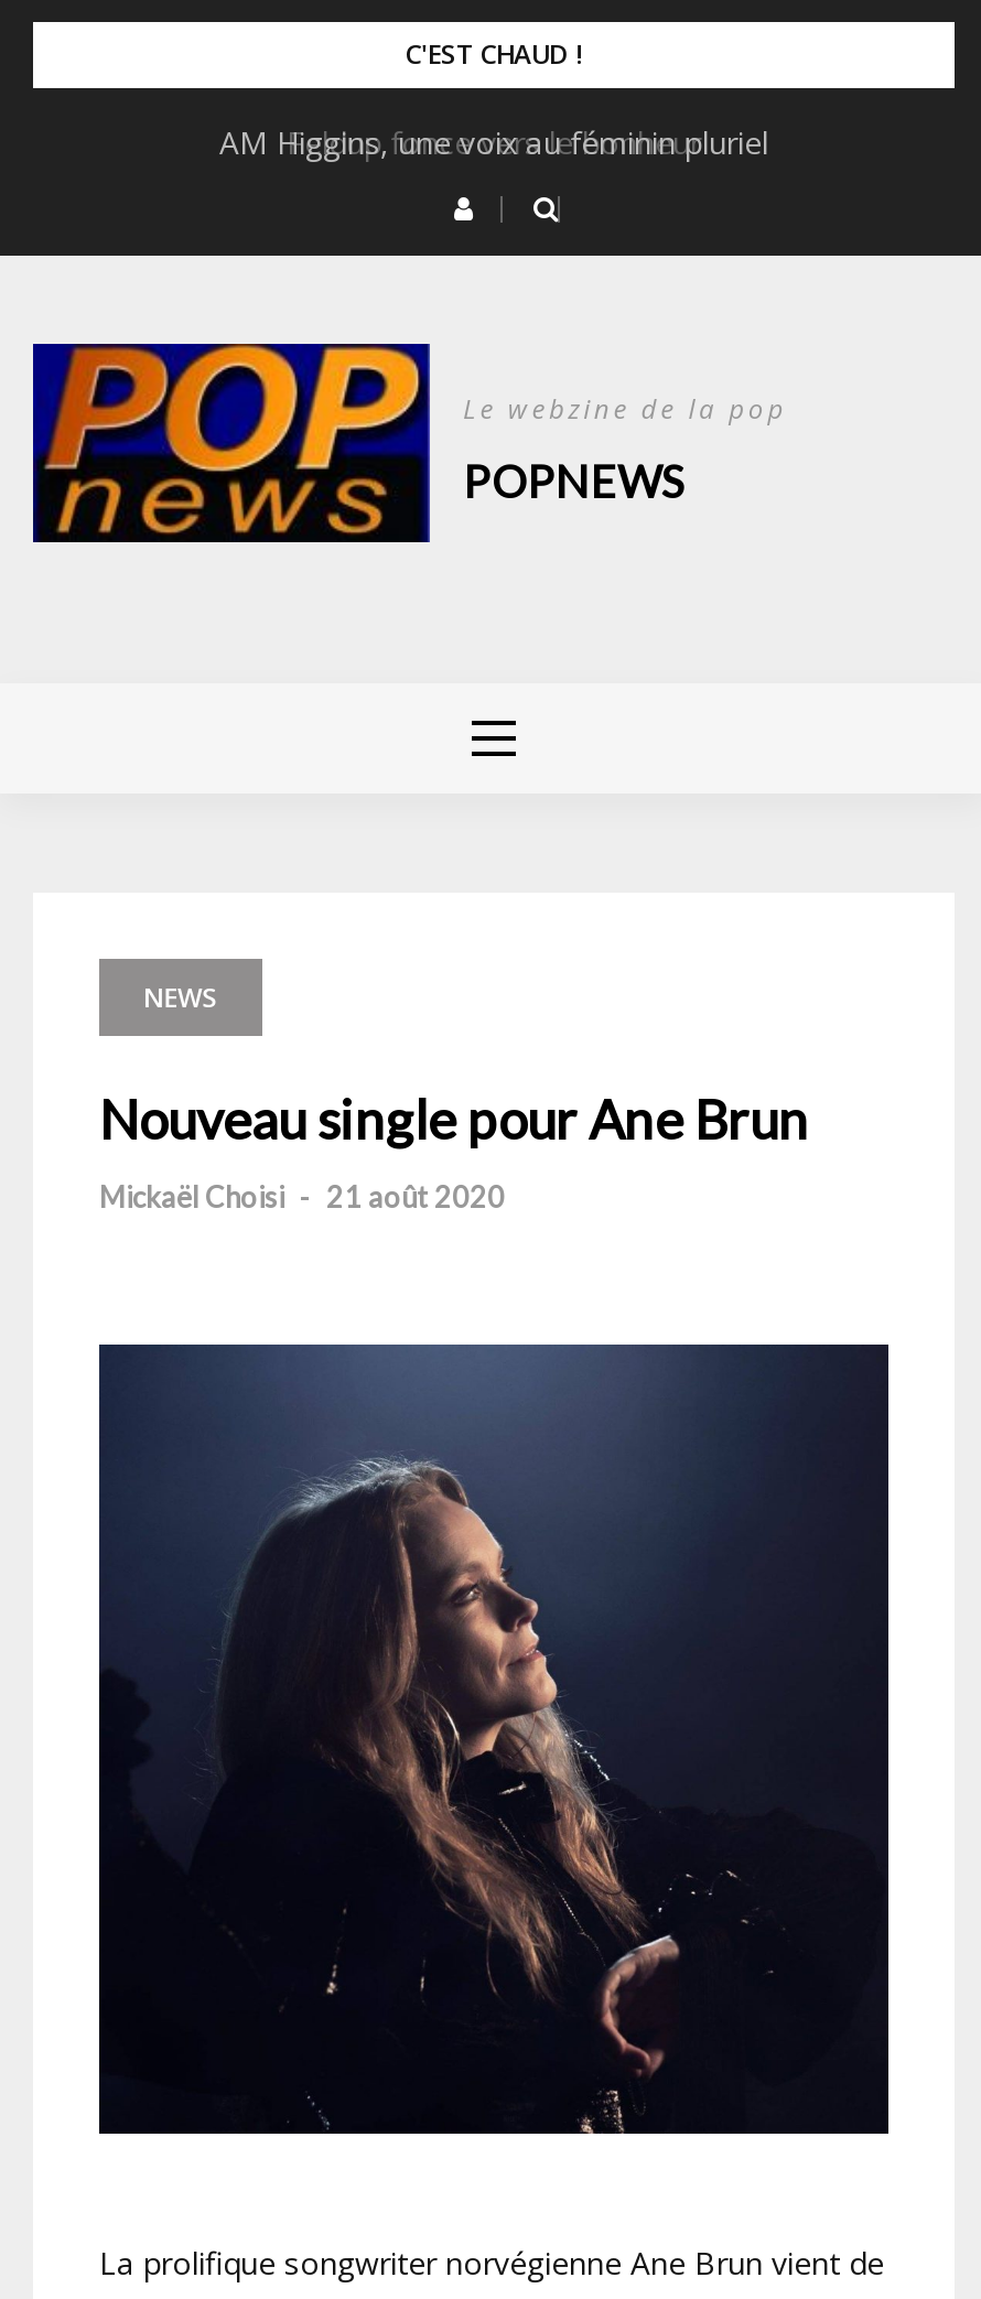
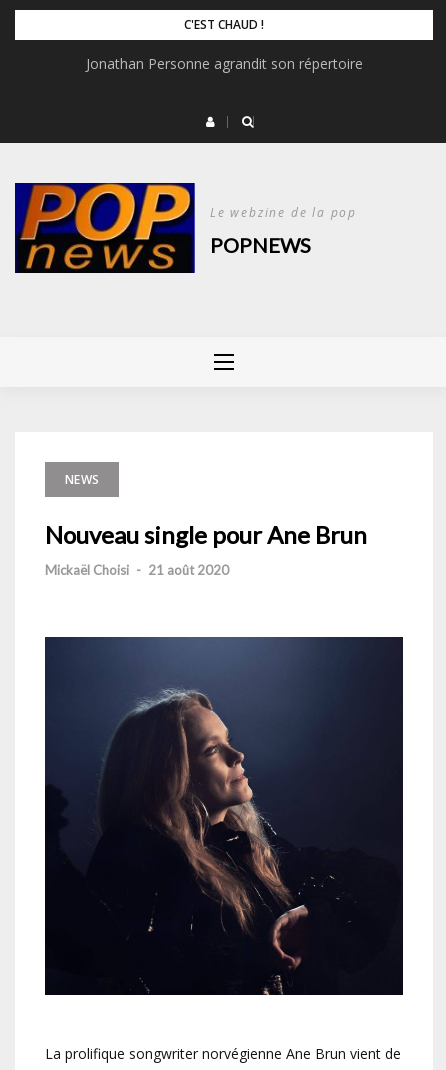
[219,122,768,164] AM Higgins, une voix au féminin pluriel -> [85,54,362,73] Jonathan Personne agrandit son répertoire

